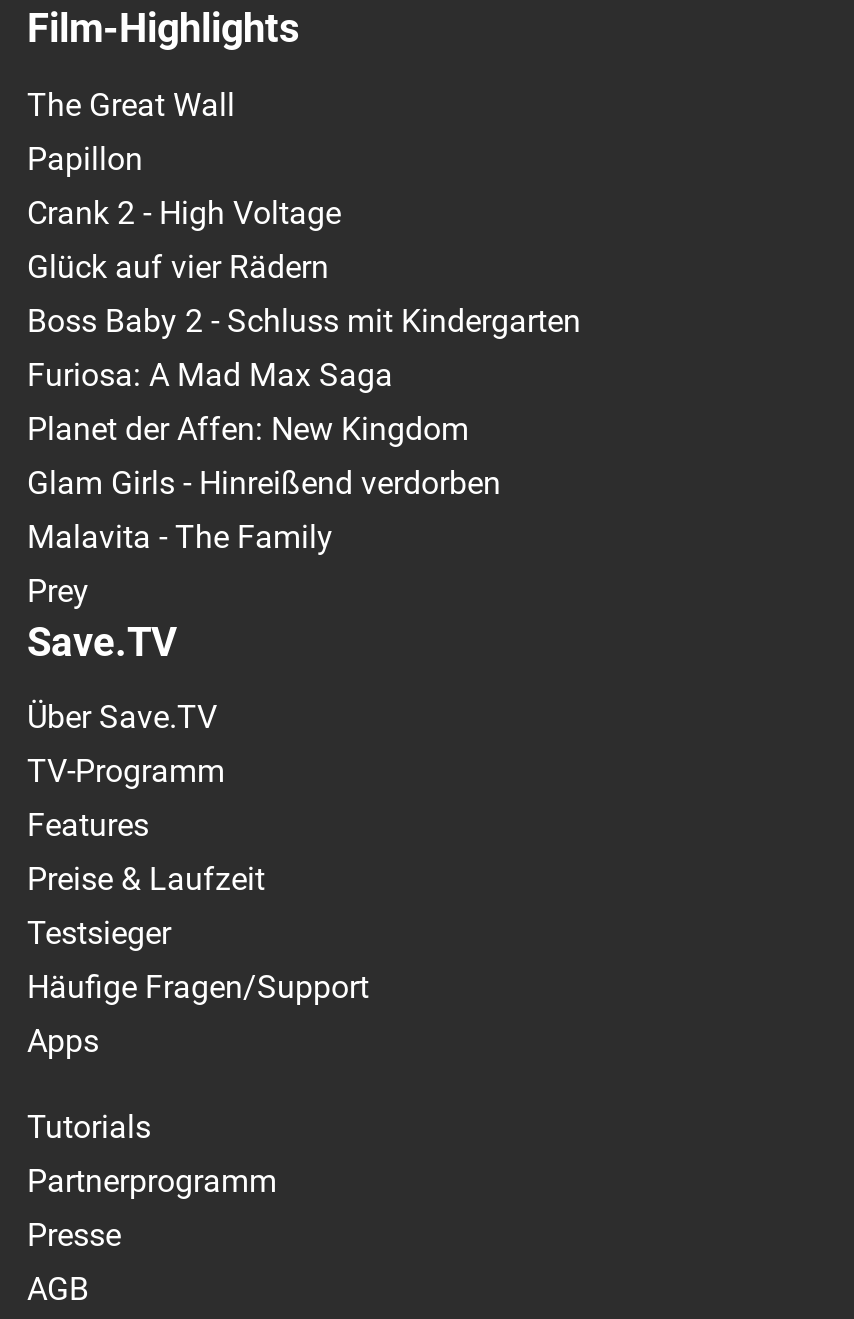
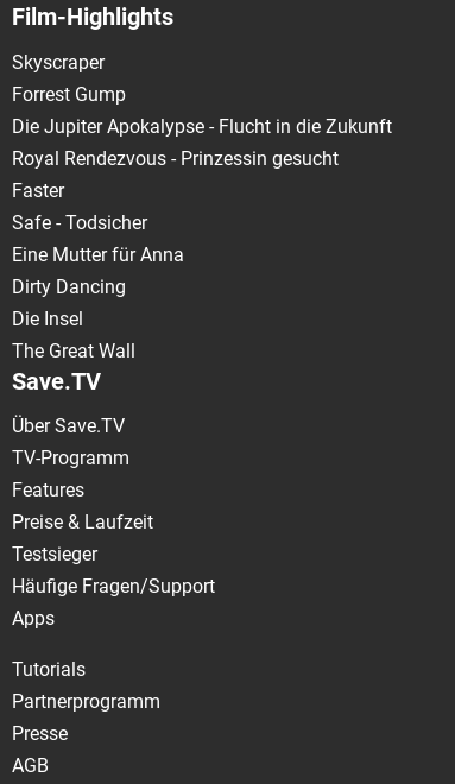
none -> [12,51,392,330] Skyscraper | Forrest Gump | Die Jupiter Apokalypse - Flucht in die Zukunft | Royal Rendezvous - Prinzessin gesucht | Faster | Safe - Todsicher | Eine Mutter für Anna | Dirty Dancing | Die Insel
moved [27,85,235,123] -> [12,339,135,362]: The Great Wall
[27,139,581,609] Papillon | Crank 2 - High Voltage | Glück auf vier Rädern | Boss Baby 2 - Schluss mit Kindergarten | Furiosa: A Mad Max Saga | Planet der Affen: New Kingdom | Glam Girls - Hinreißend verdorben | Malavita - The Family | Prey -> none

